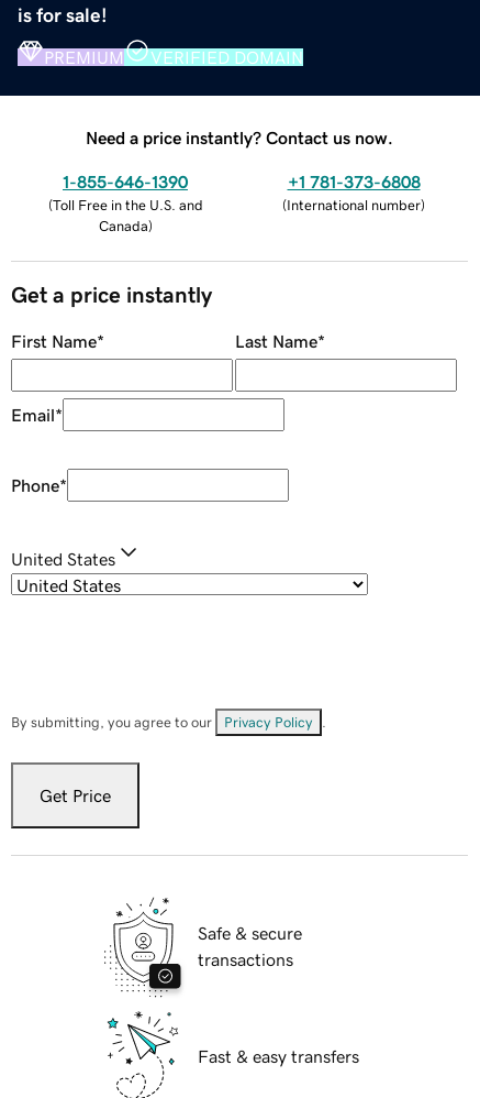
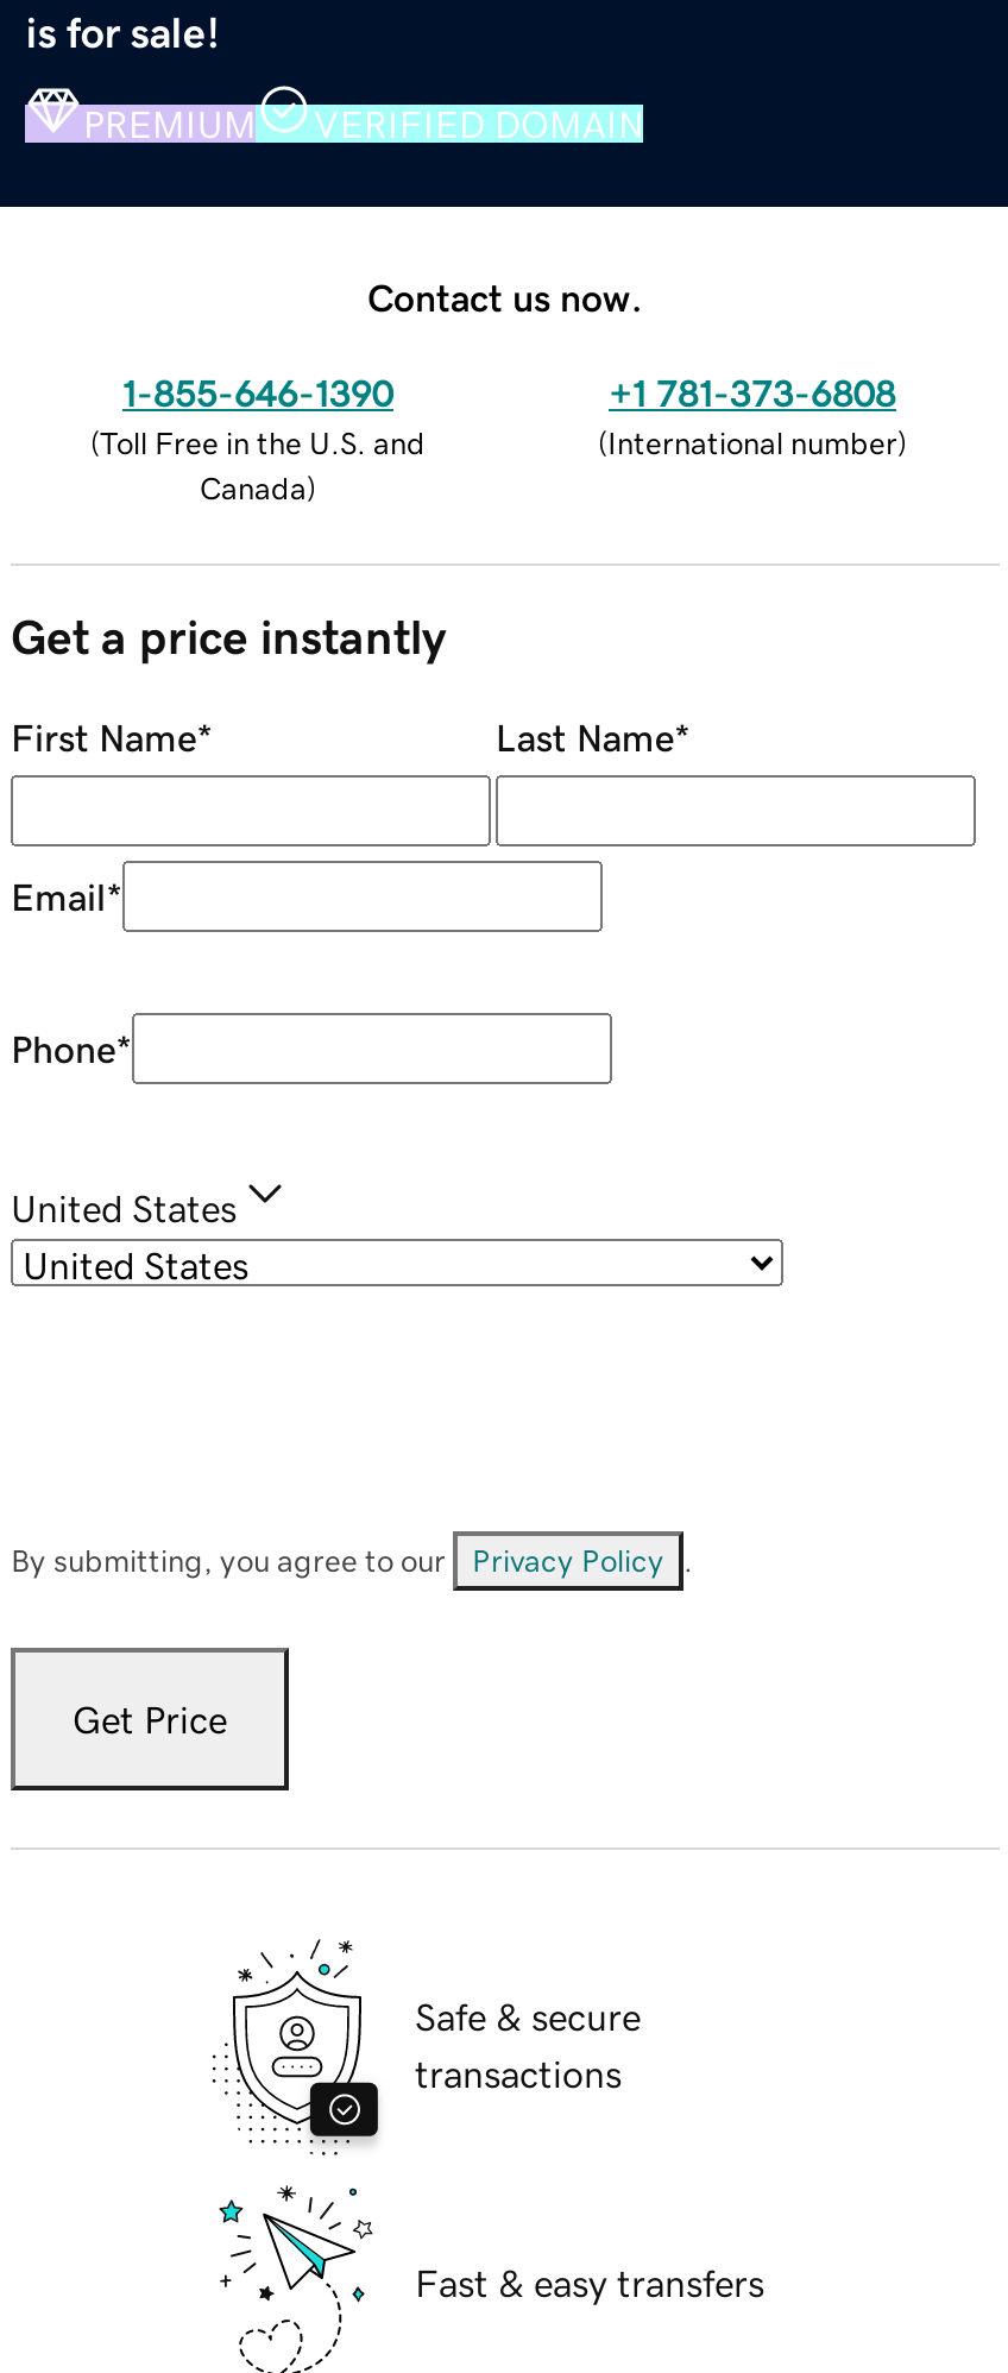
[86,128,393,146] Need a price instantly? Contact us now. -> [367,277,643,315] Contact us now.

